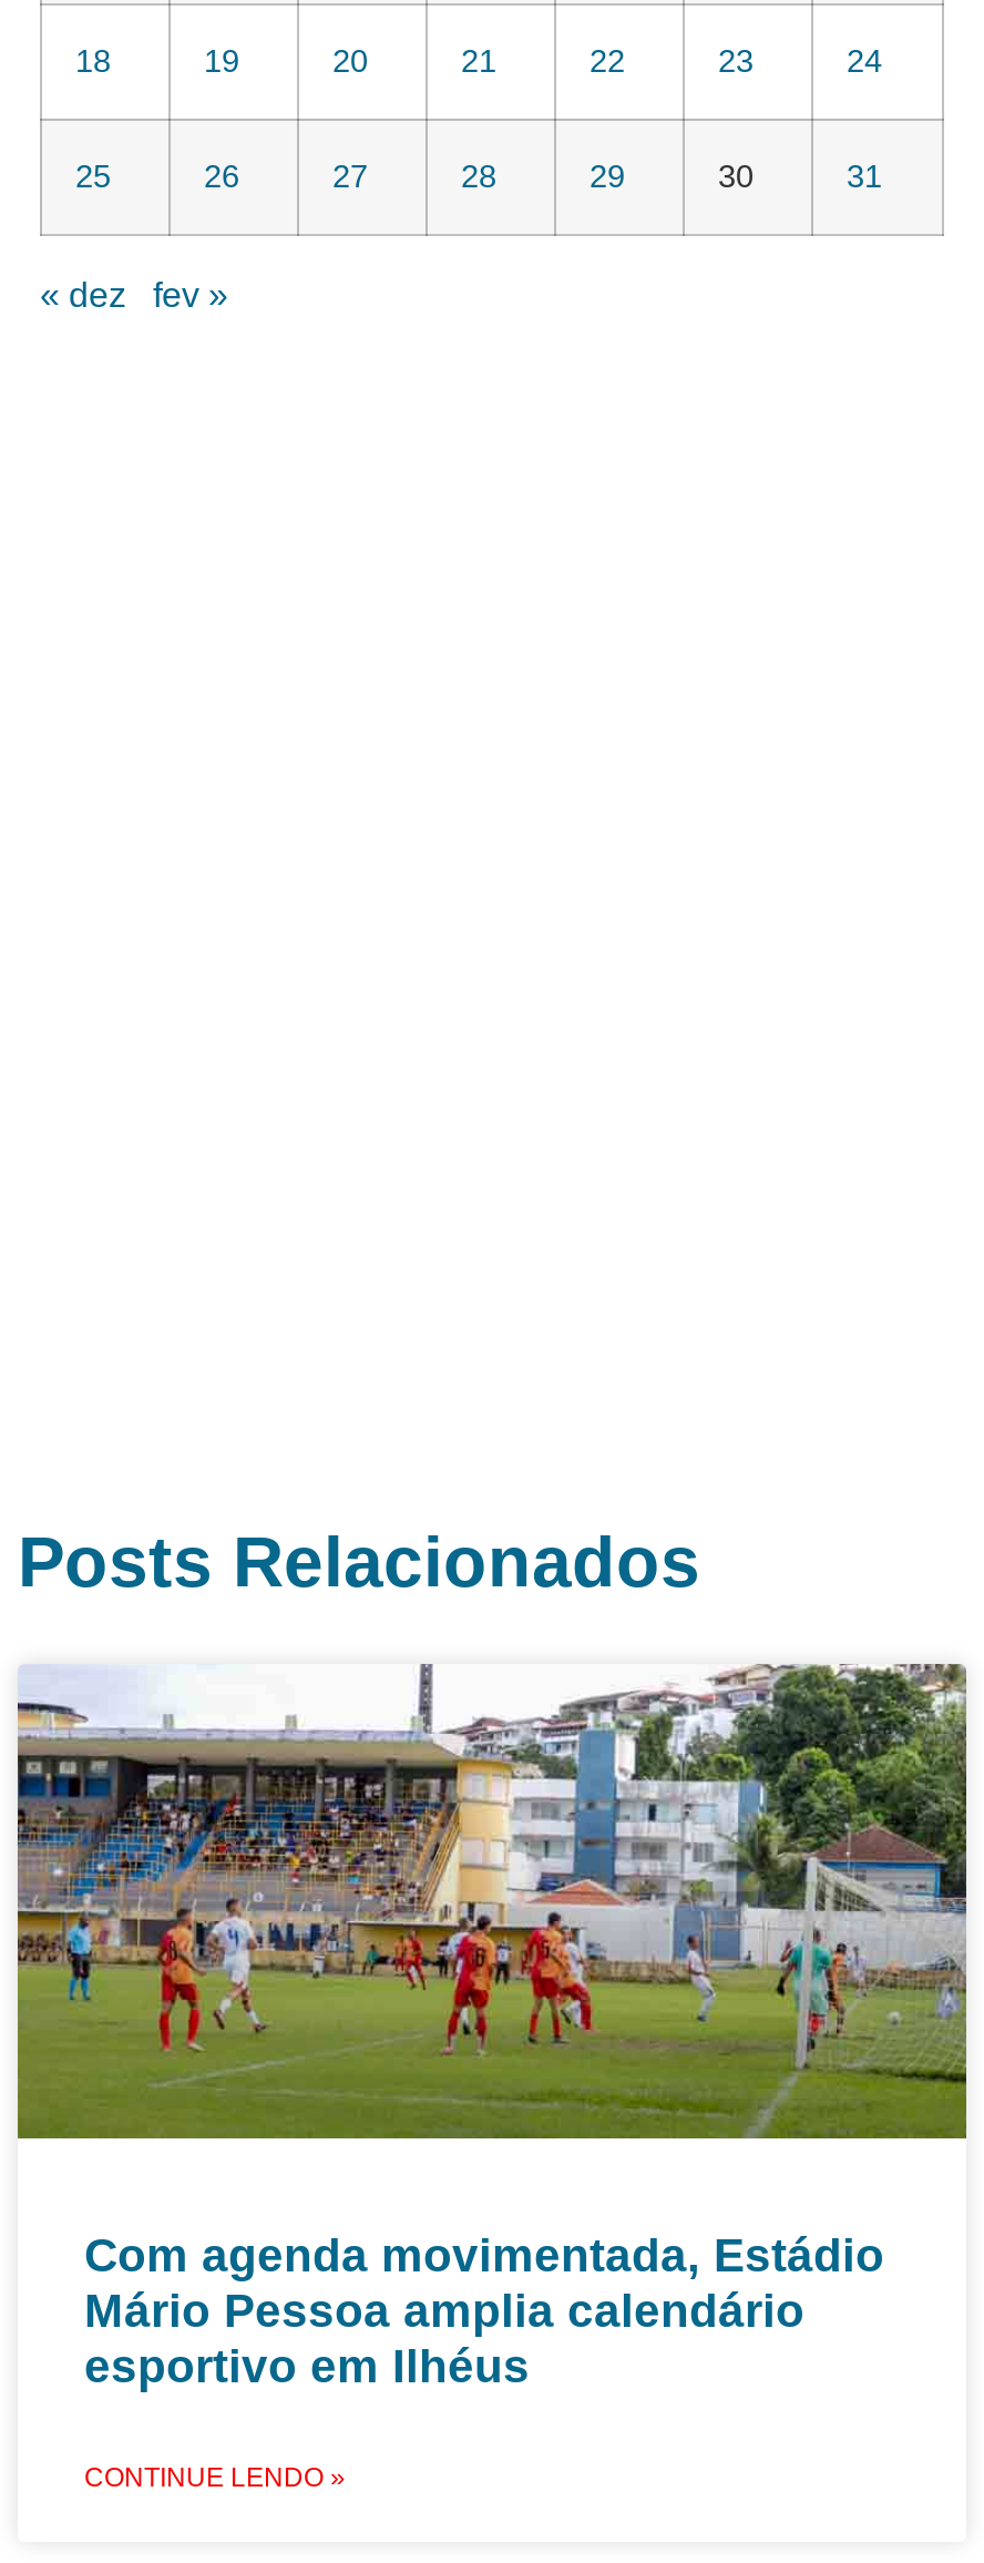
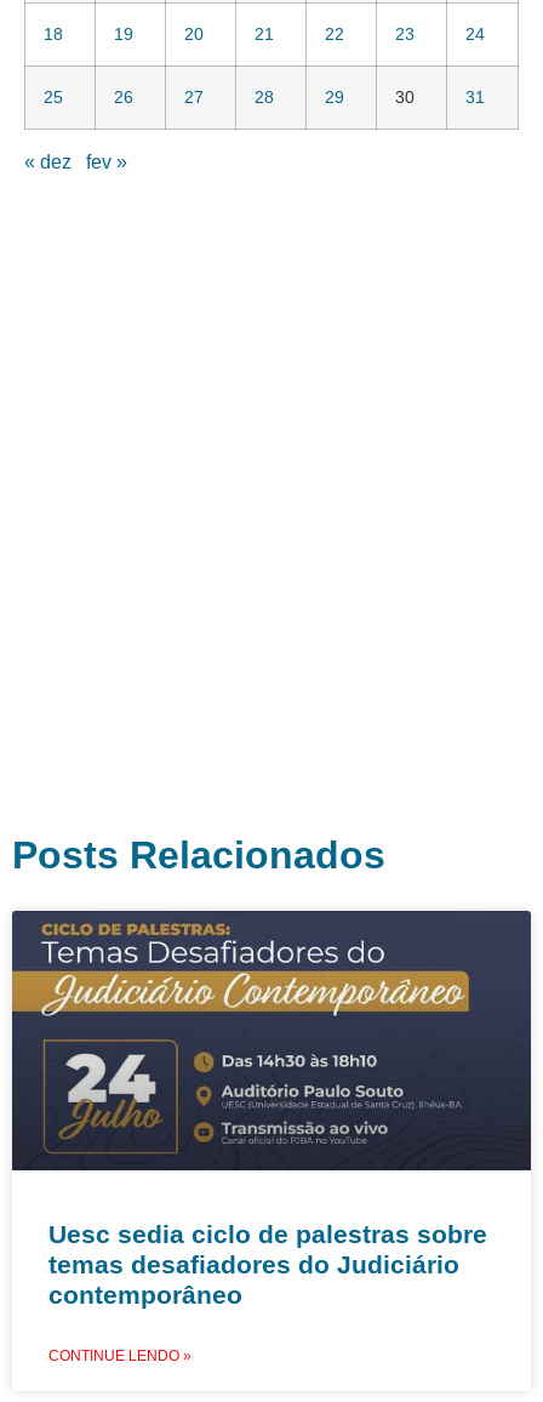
[16,1663,968,2392] [image] | Com agenda movimentada, Estádio | Mário Pessoa amplia calendário | esportivo em Ilhéus -> [11,910,532,1308] [image] | Uesc sedia ciclo de palestras sobre | temas desafiadores do Judiciário | contemporâneo

